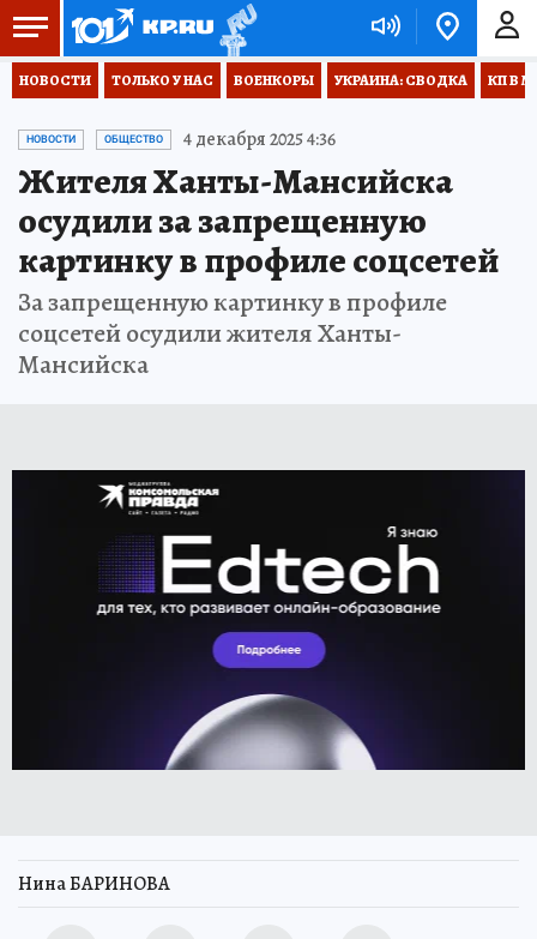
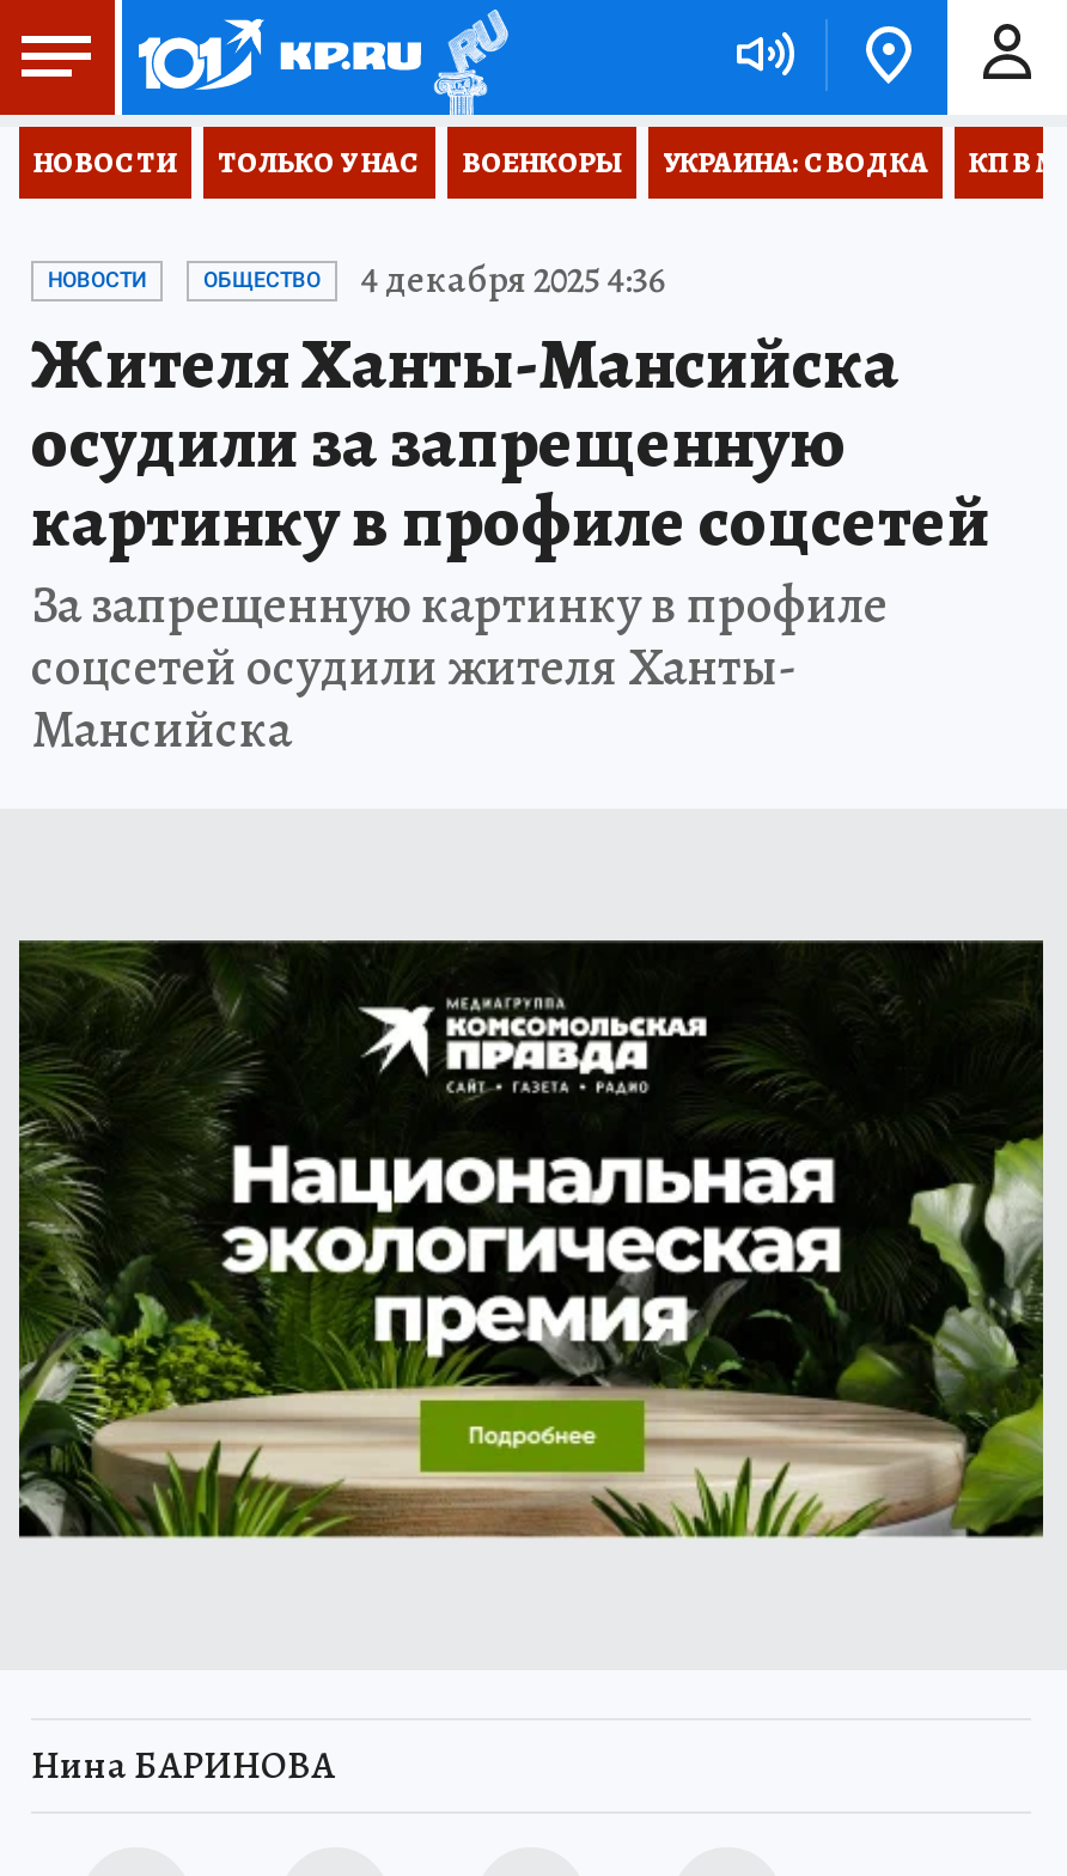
[11,470,526,771] [image] -> [17,940,1045,1541] [image]

